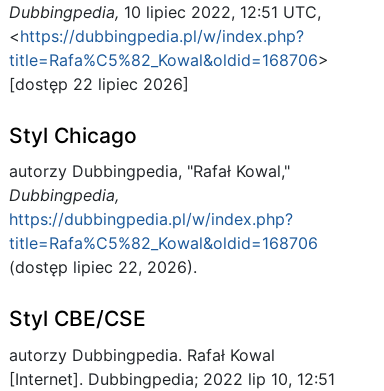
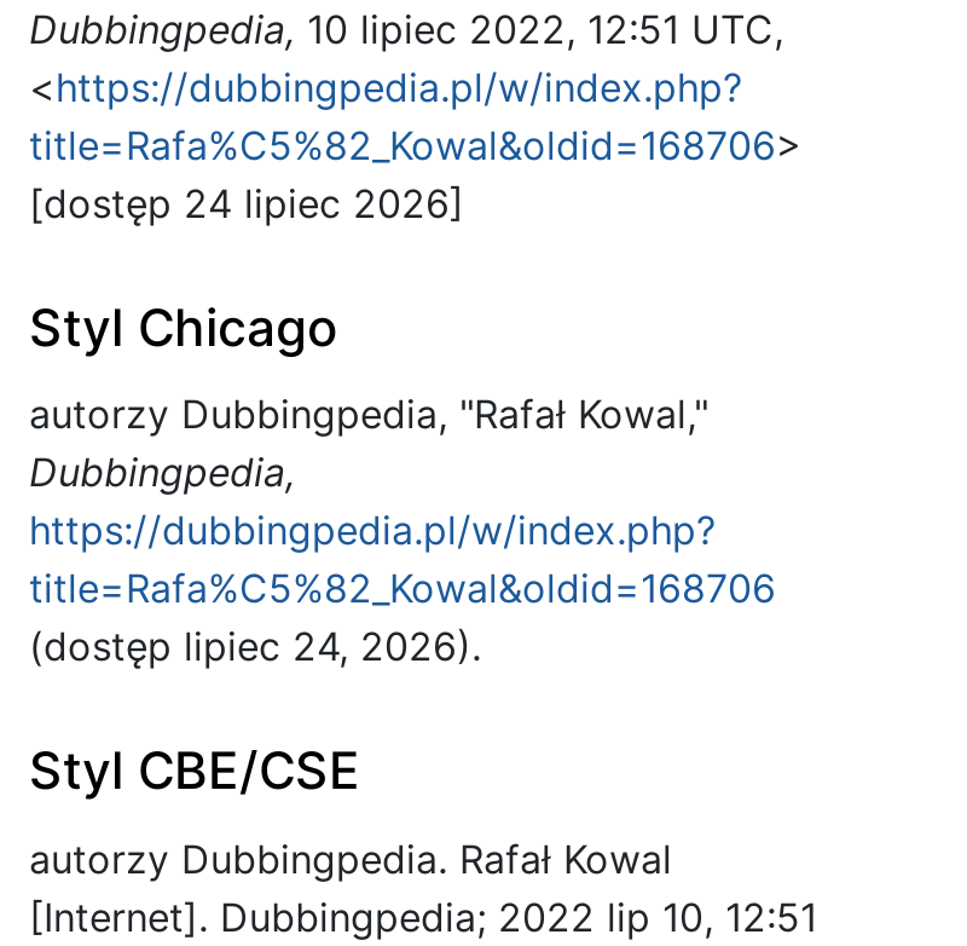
[9,74,189,94] [dostęp 22 lipiec 2026] -> [29,180,464,228] [dostęp 24 lipiec 2026]
[9,257,197,277] (dostęp lipiec 22, 2026). -> [29,623,481,671] (dostęp lipiec 24, 2026).

